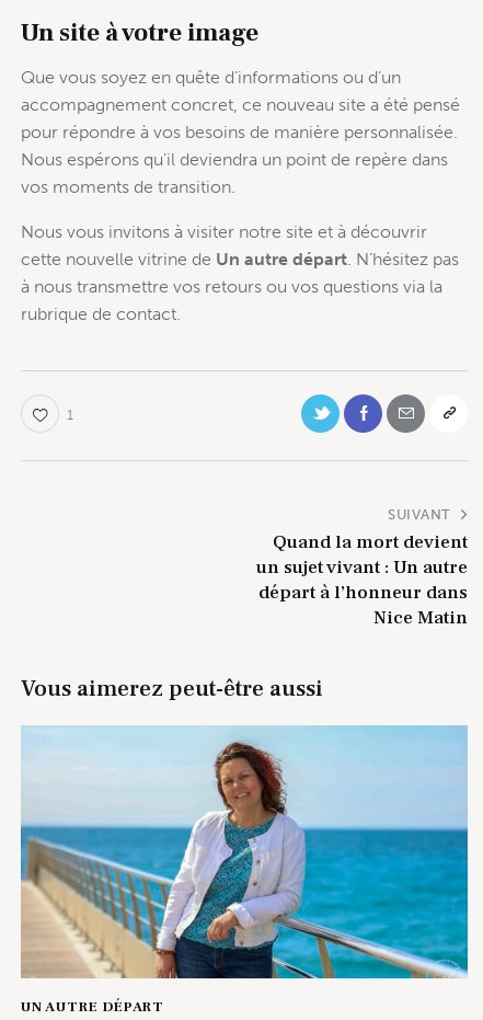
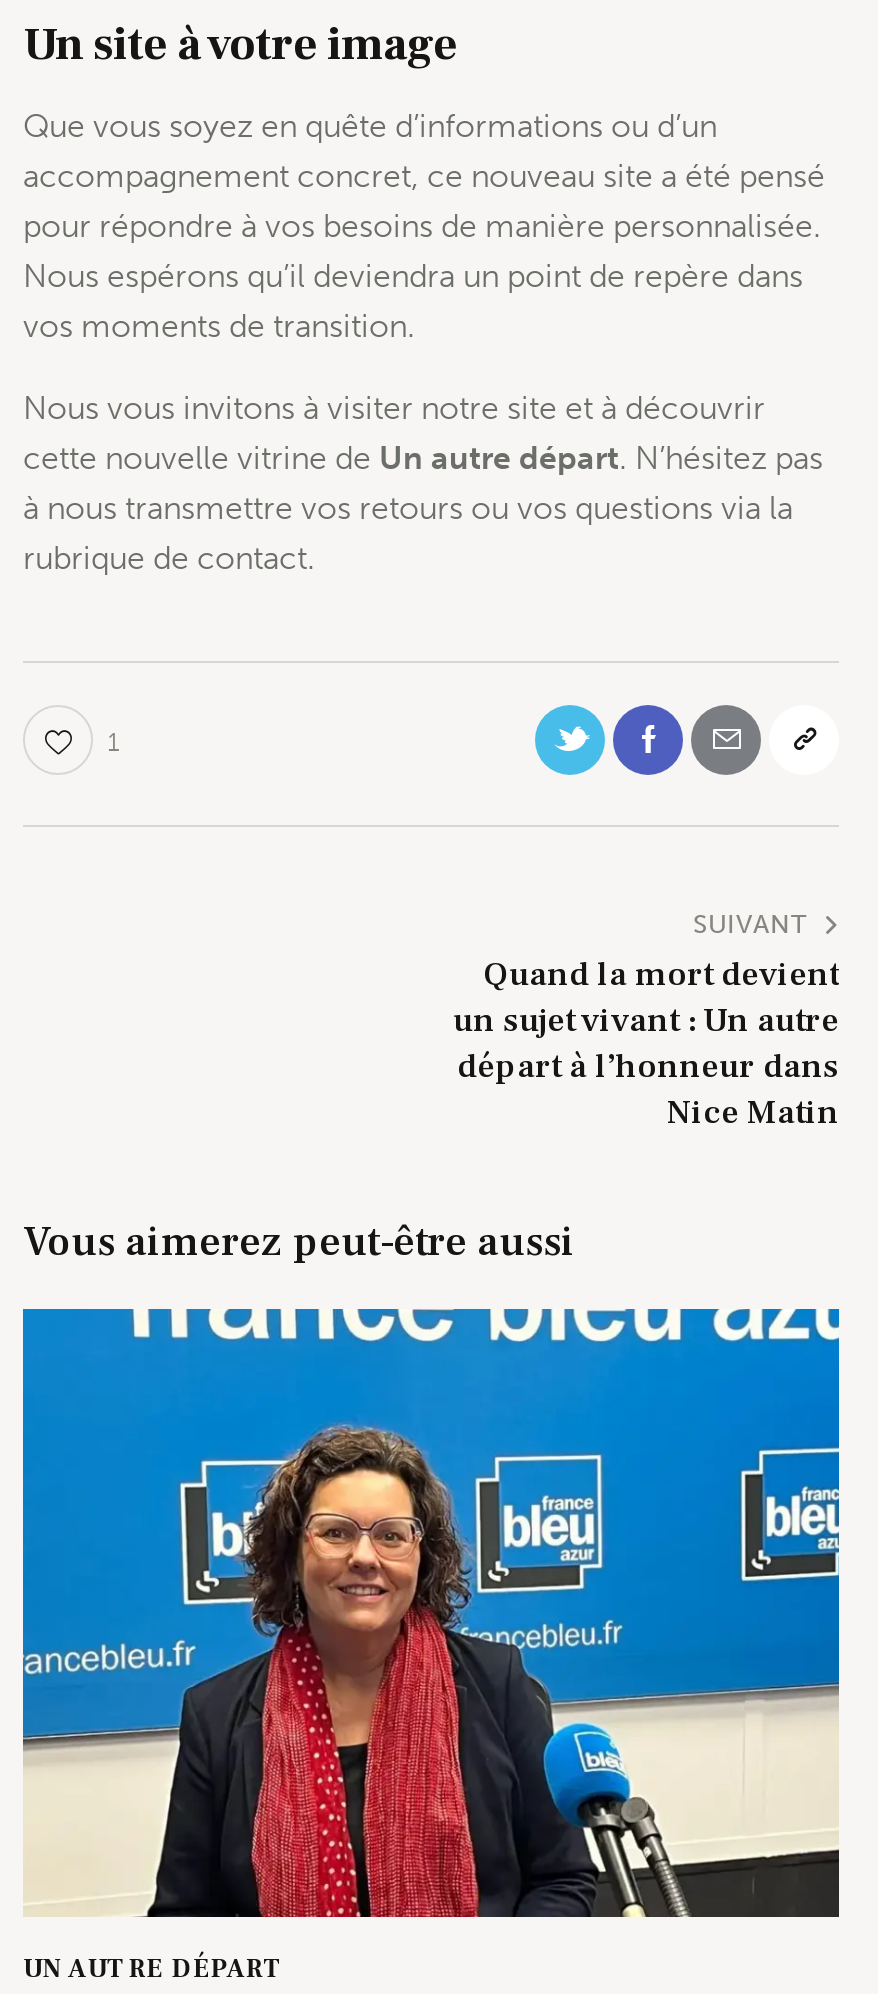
[21,725,469,979] [image] -> [21,1307,841,1919] [image]

